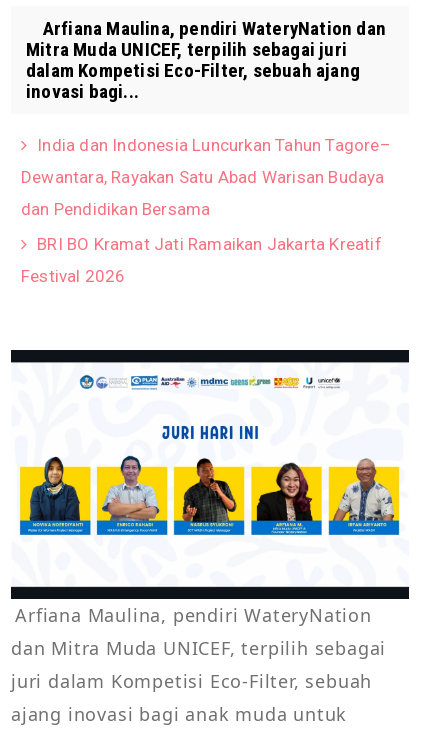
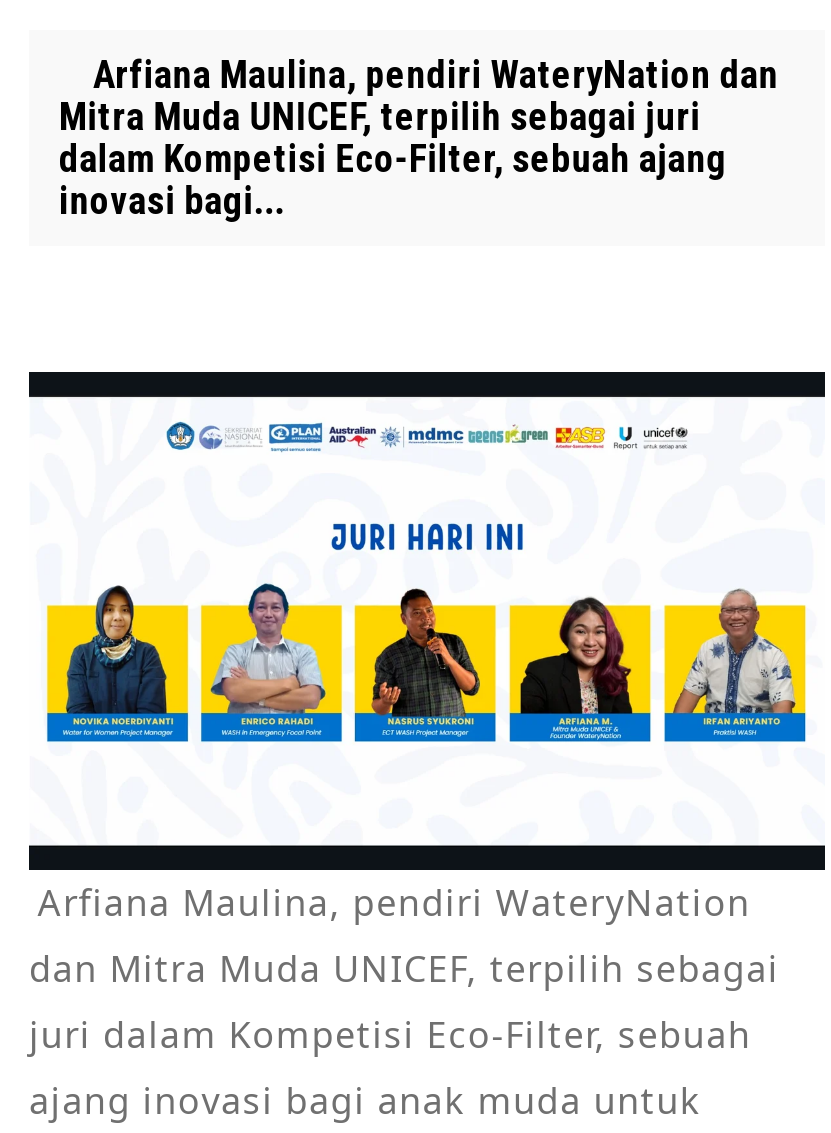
[21,135,391,286] India dan Indonesia Luncurkan Tahun Tagore– | Dewantara, Rayakan Satu Abad Warisan Budaya | dan Pendidikan Bersama | BRI BO Kramat Jati Ramaikan Jakarta Kreatif | Festival 2026 -> none

